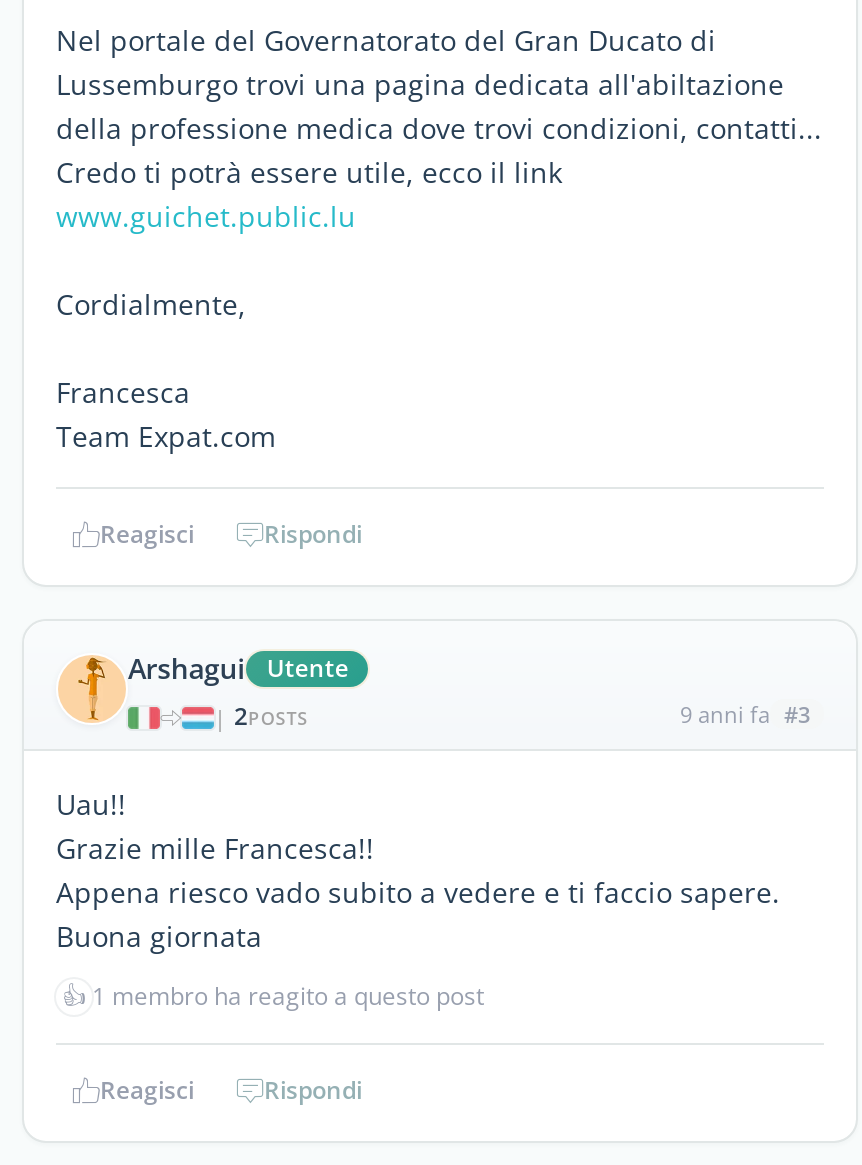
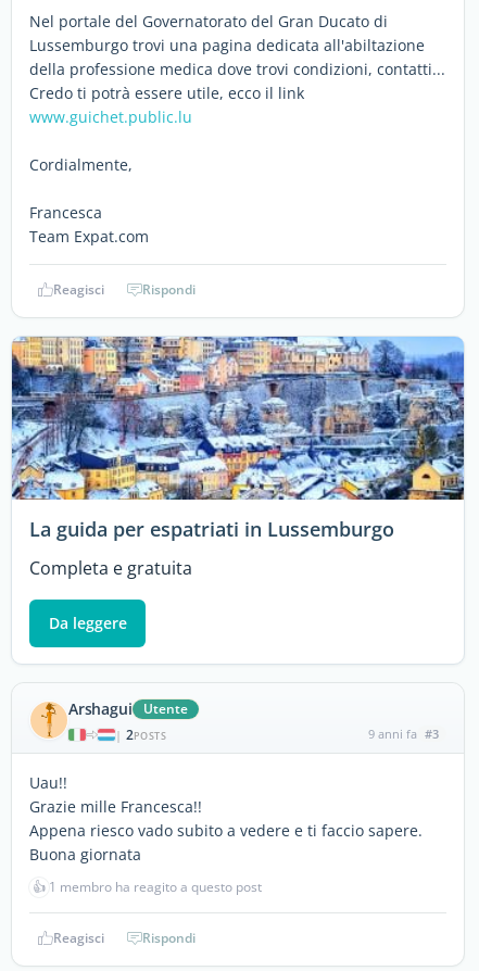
none -> [11,336,465,634] [image] | La guida per espatriati in Lussemburgo | Completa e gratuita | Da leggere

